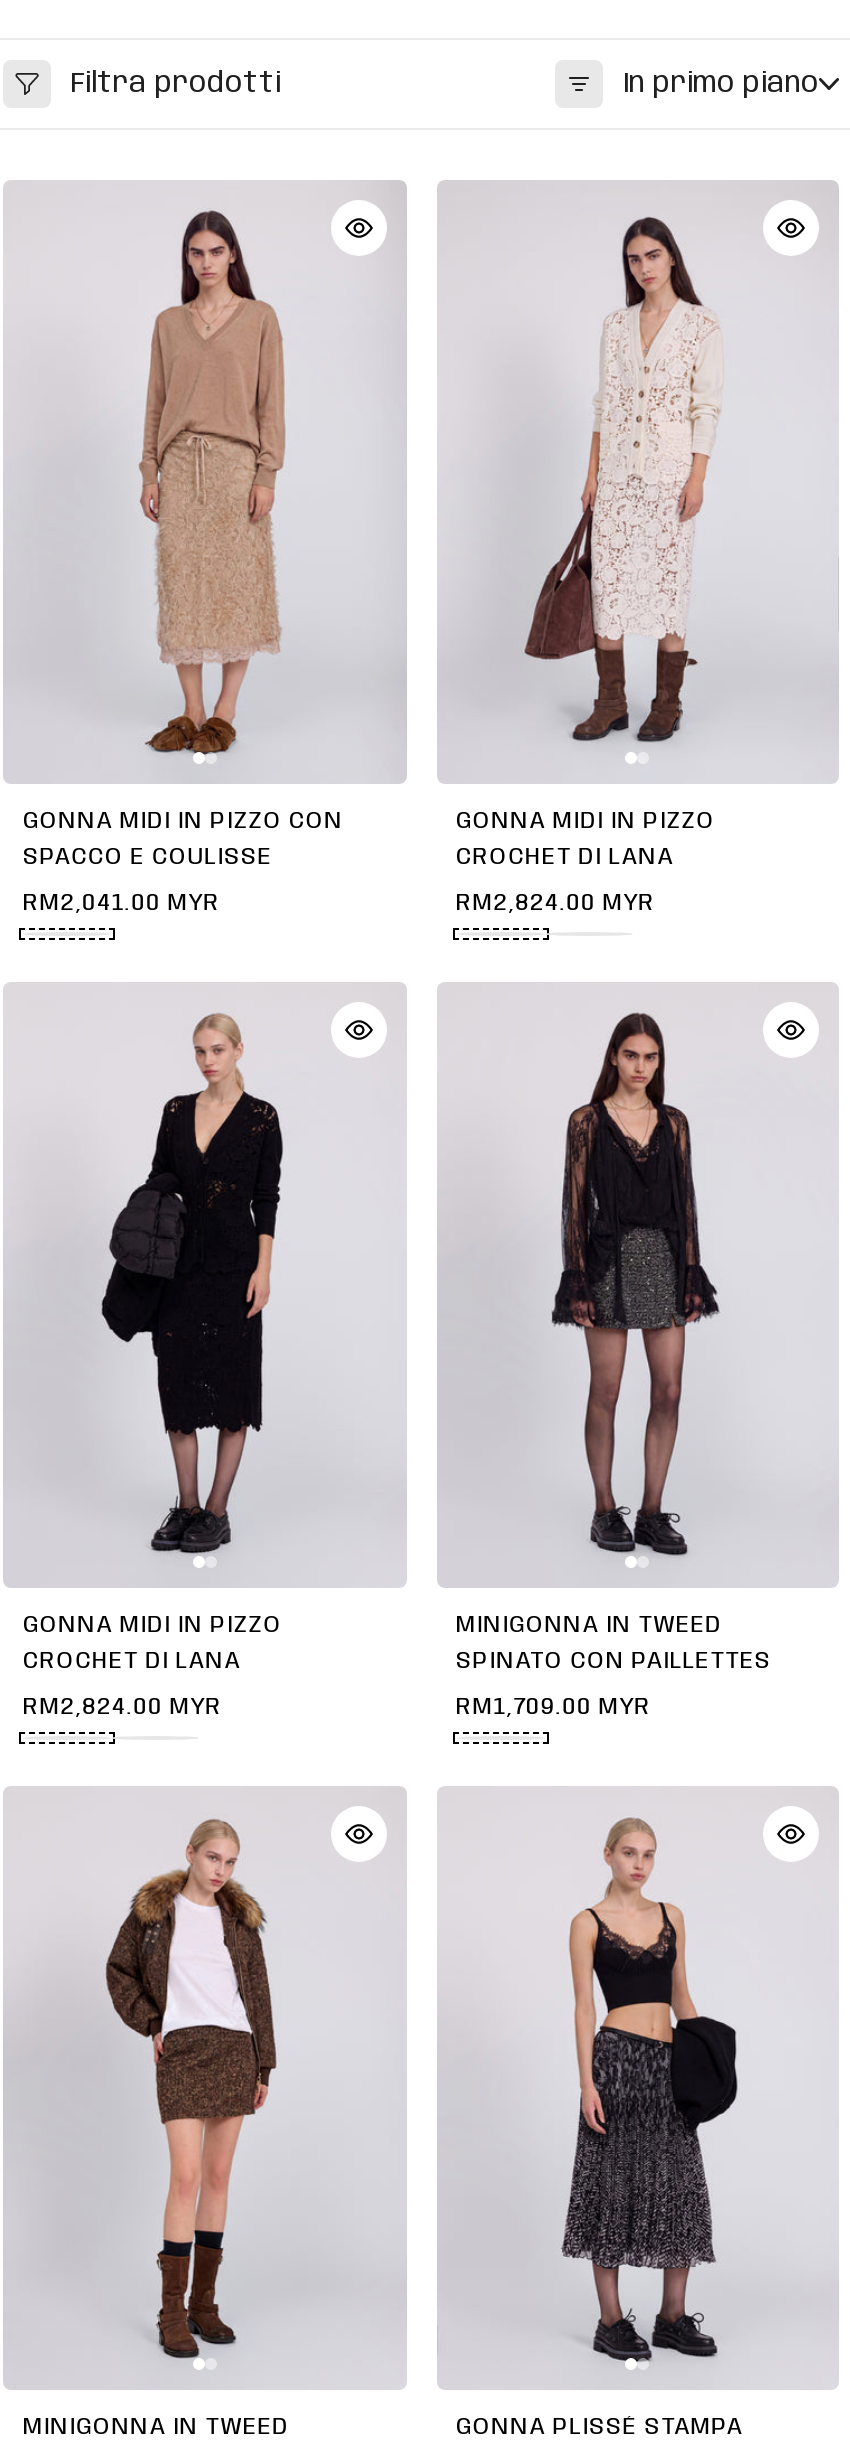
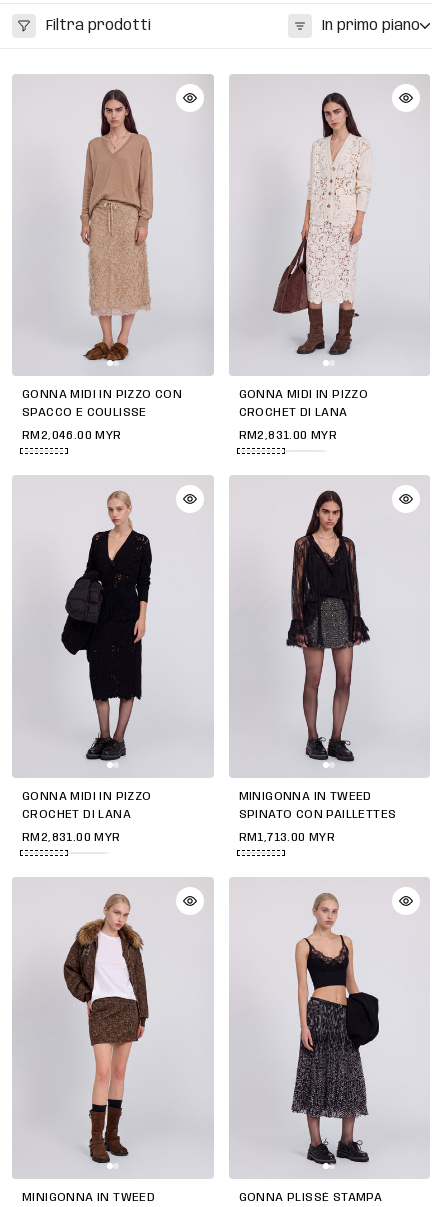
[23,890,220,916] RM2,041.00 MYR -> [22,429,122,442] RM2,046.00 MYR
[456,890,655,916] RM2,824.00 MYR -> [238,429,337,442] RM2,831.00 MYR
[23,1693,222,1719] RM2,824.00 MYR -> [22,830,121,843] RM2,831.00 MYR
[456,1693,651,1719] RM1,709.00 MYR -> [238,830,335,843] RM1,713.00 MYR

